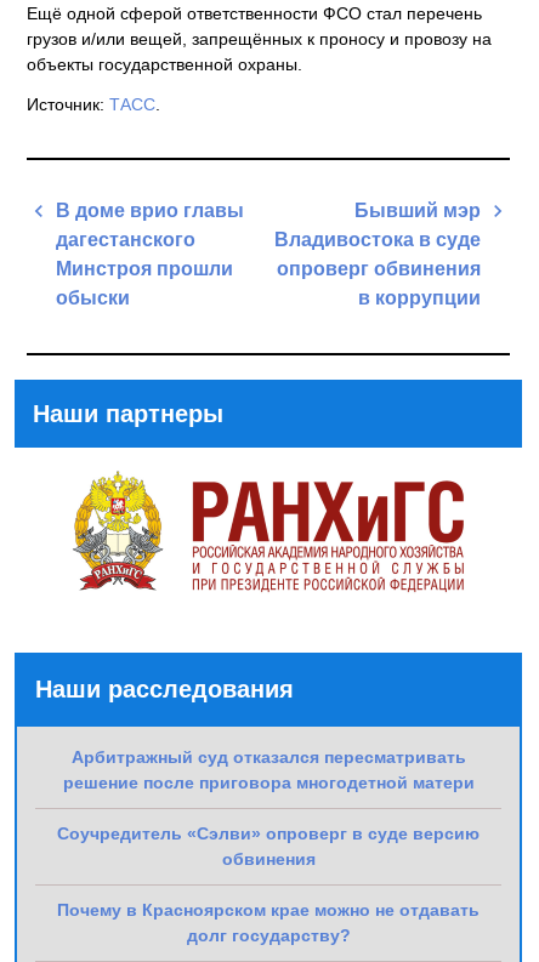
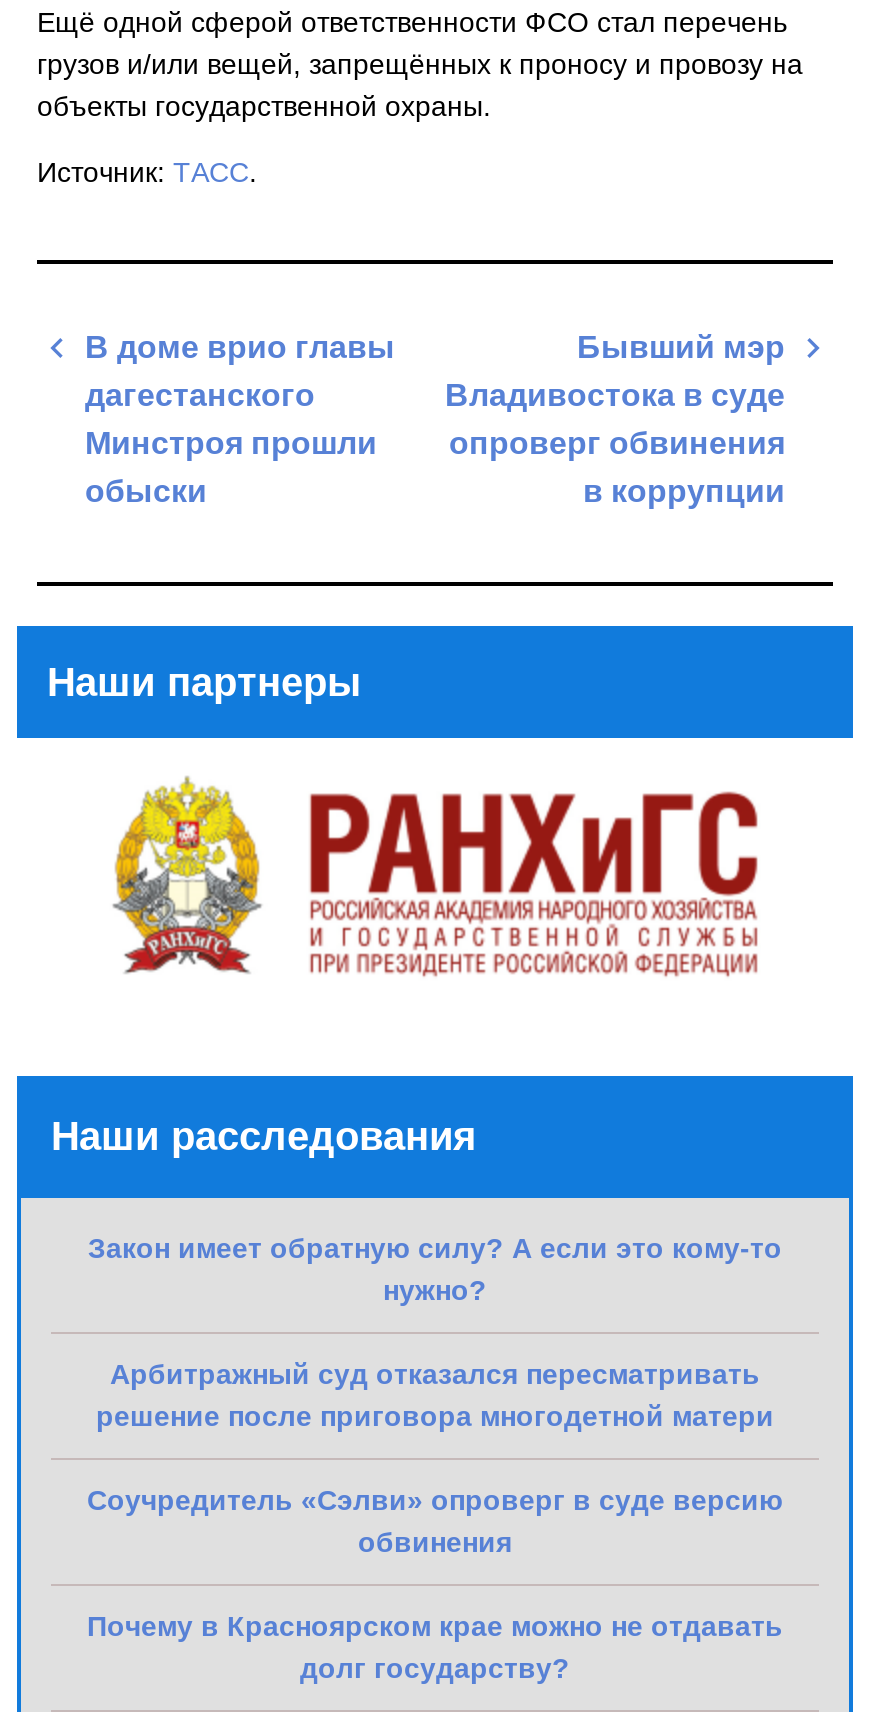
none -> [88,1232,782,1306] Закон имеет обратную силу? А если это кому-то | нужно?

